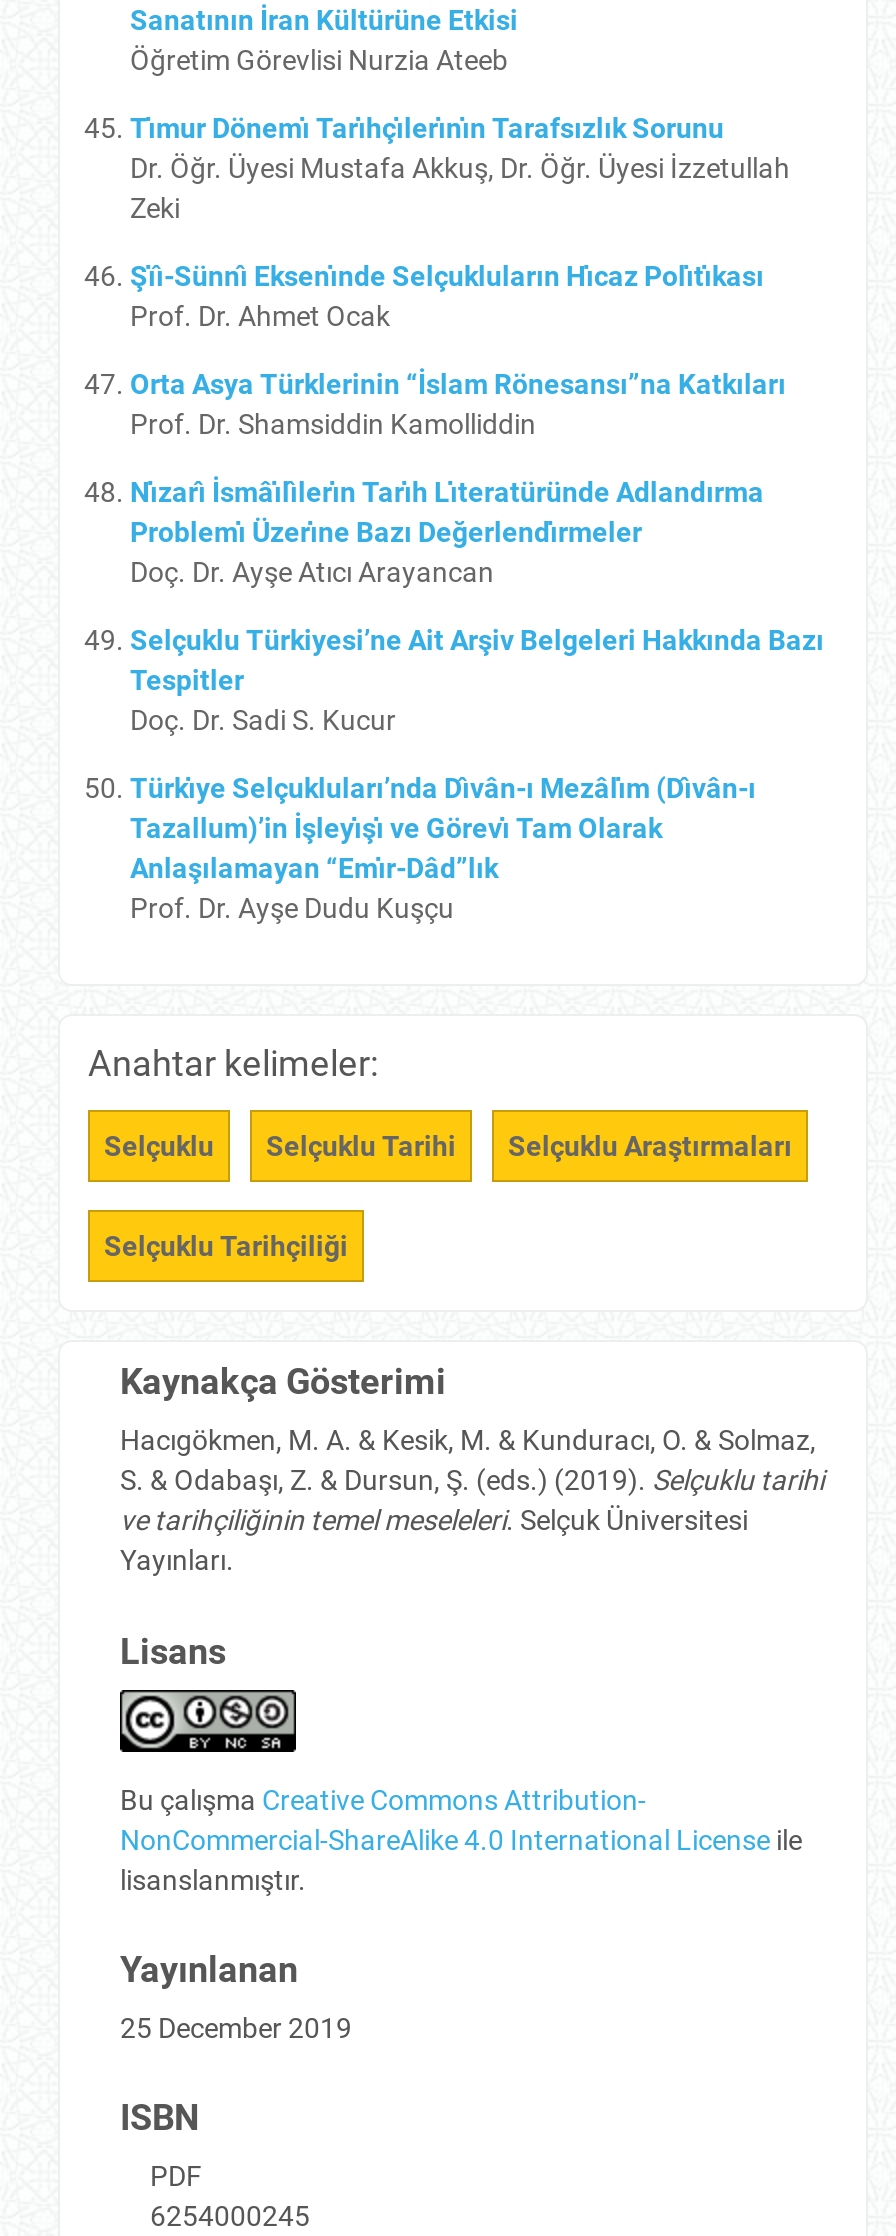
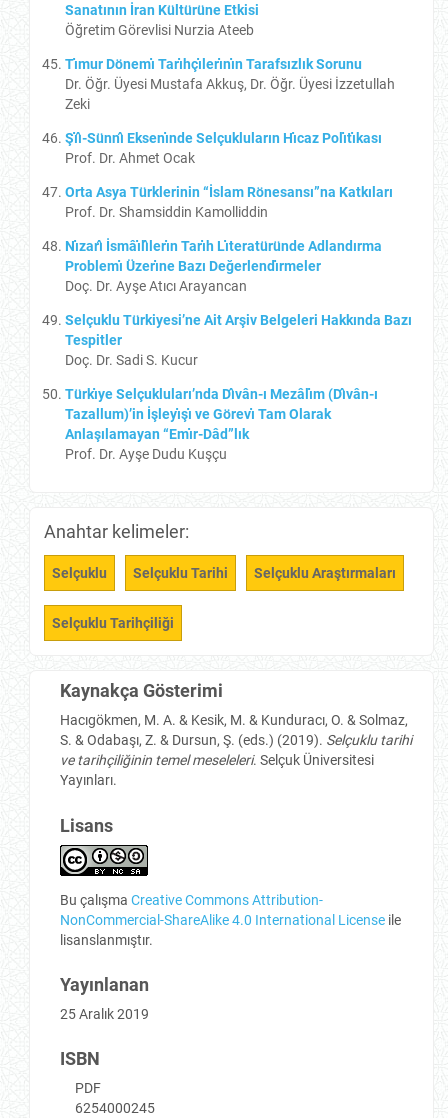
[120,2012,352,2044] 25 December 2019 -> [60,1006,149,1022] 25 Aralık 2019

